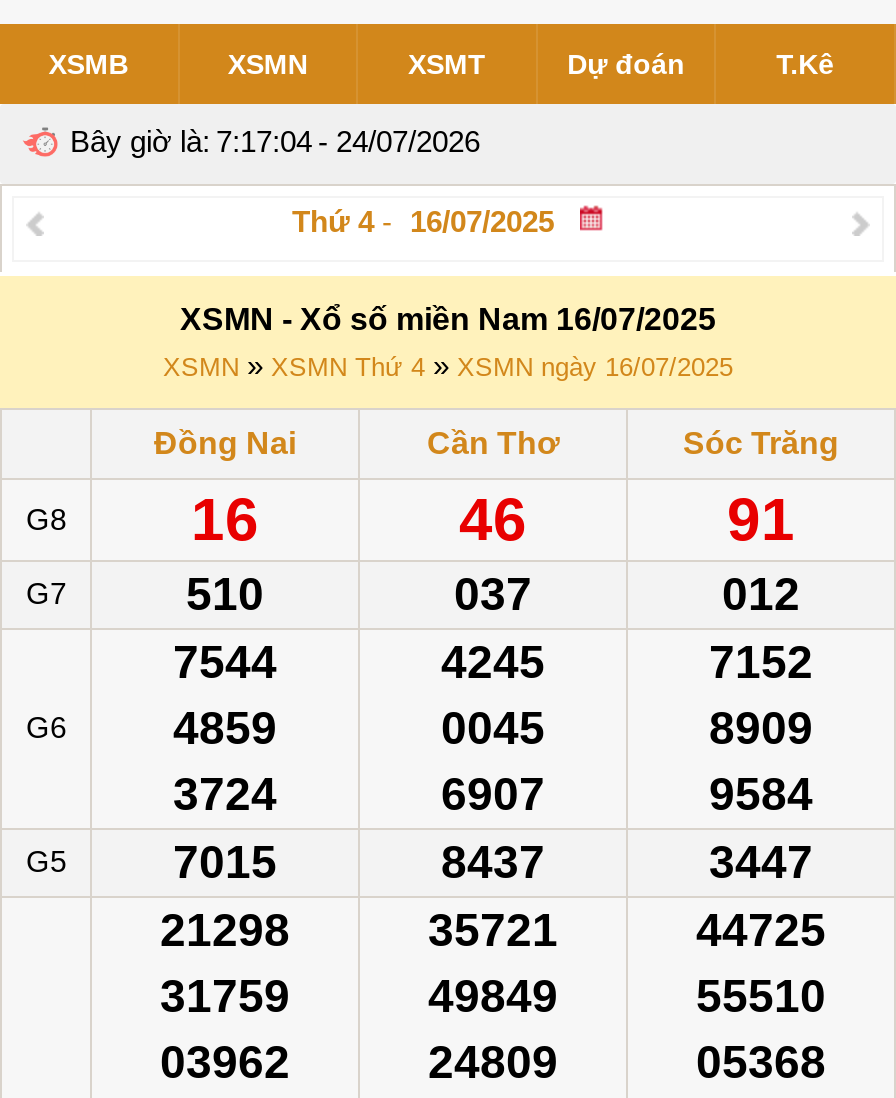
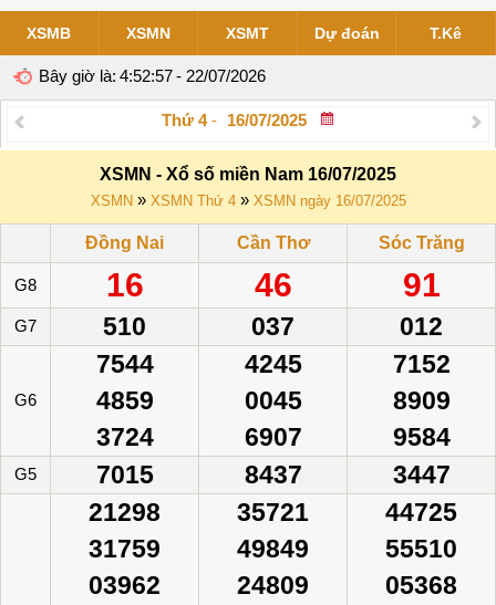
[70,125,480,159] Bây giờ là: 7:17:04 - 24/07/2026 -> [39,67,266,86] Bây giờ là: 4:52:57 - 22/07/2026

